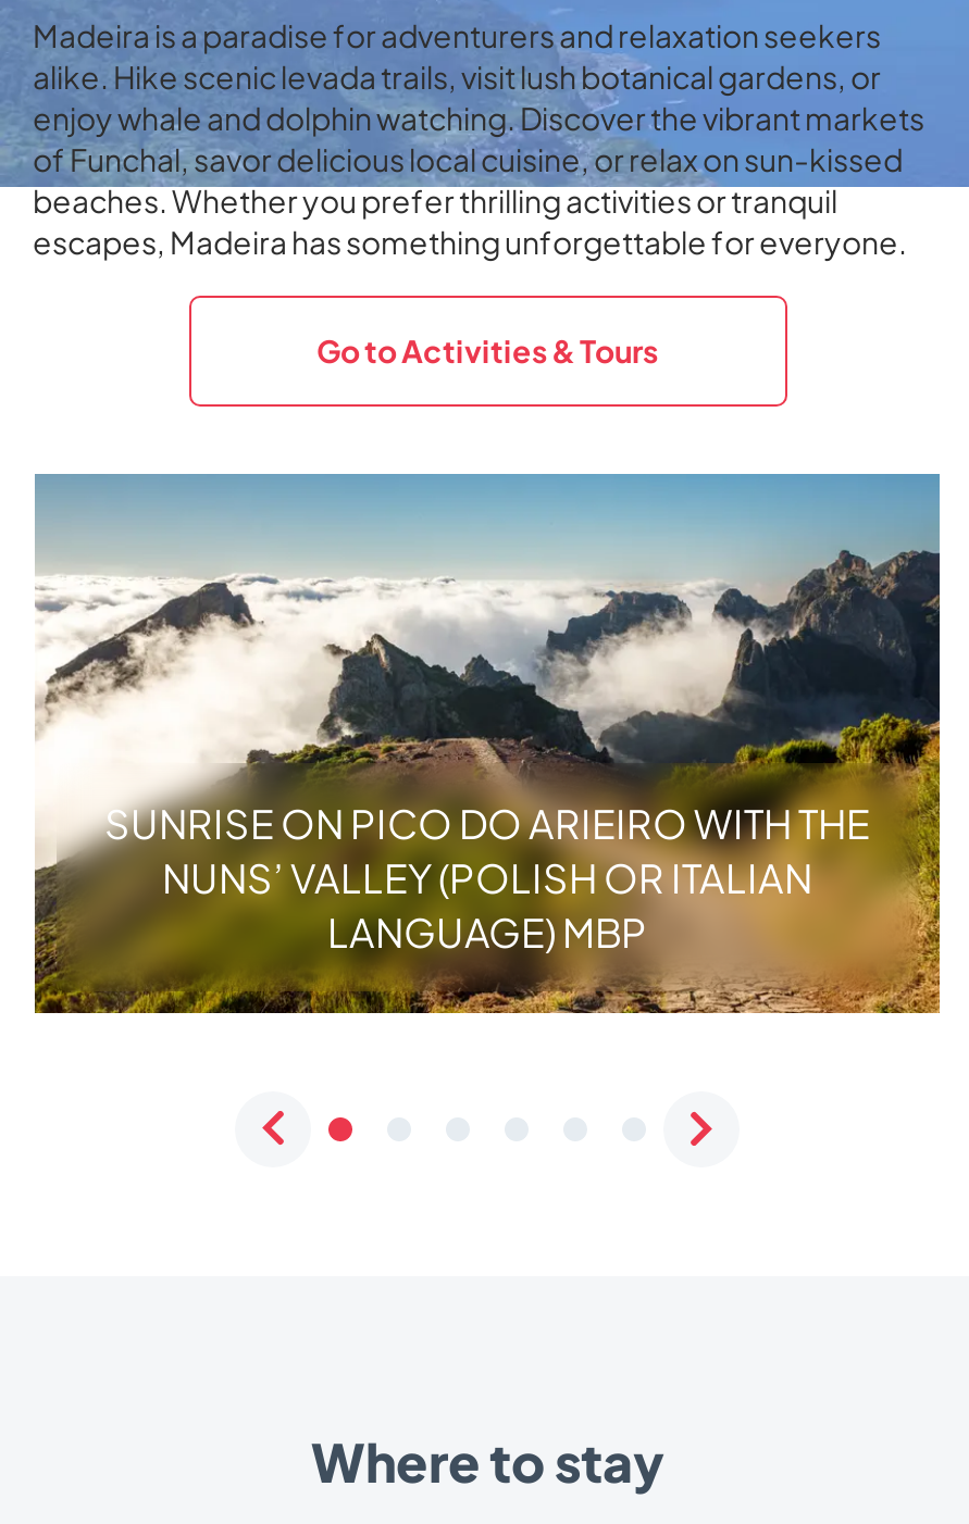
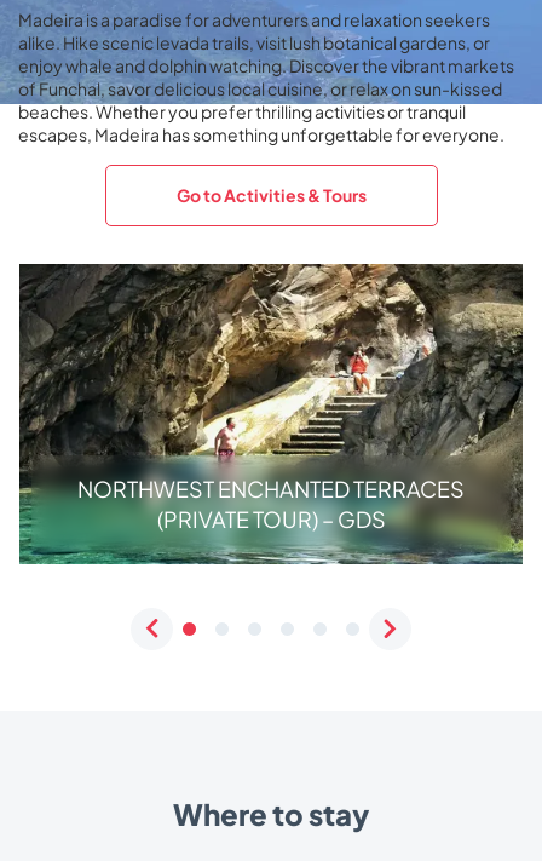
[33,472,942,1015] [image] | SUNRISE ON PICO DO ARIEIRO WITH THE | NUNS’ VALLEY (POLISH OR ITALIAN | LANGUAGE) MBP -> [18,263,524,566] [image] | NORTHWEST ENCHANTED TERRACES | (PRIVATE TOUR) – GDS

